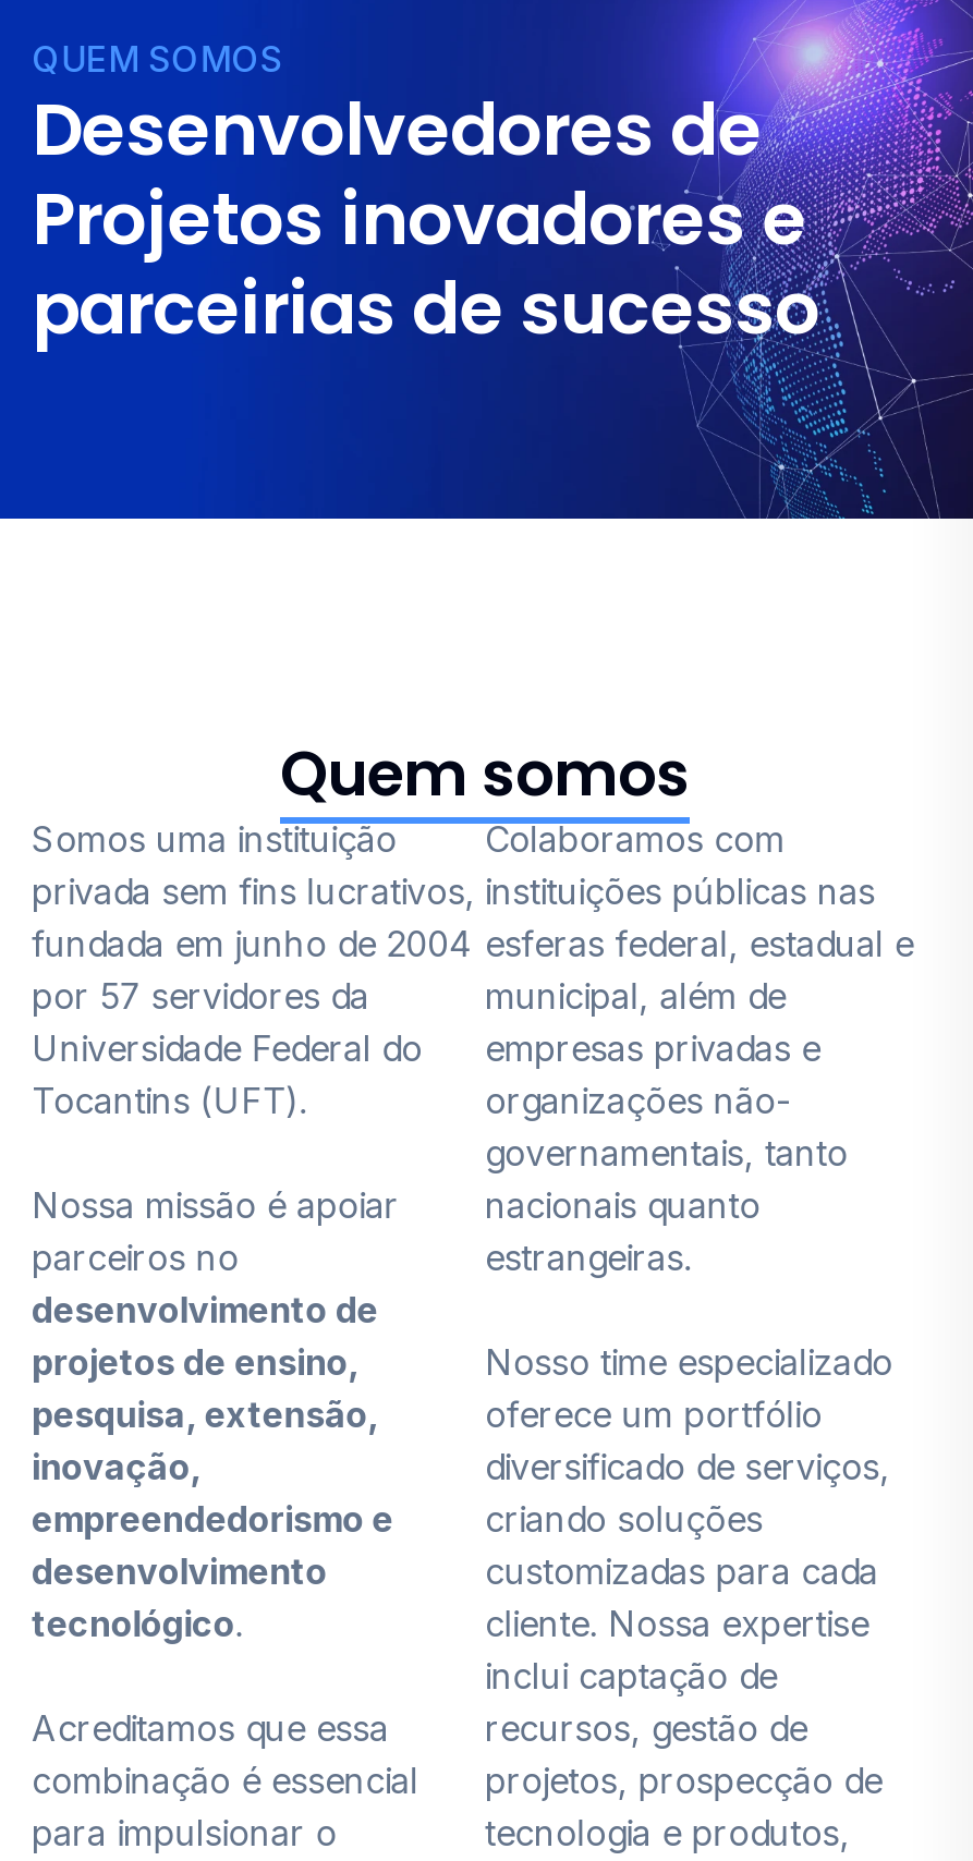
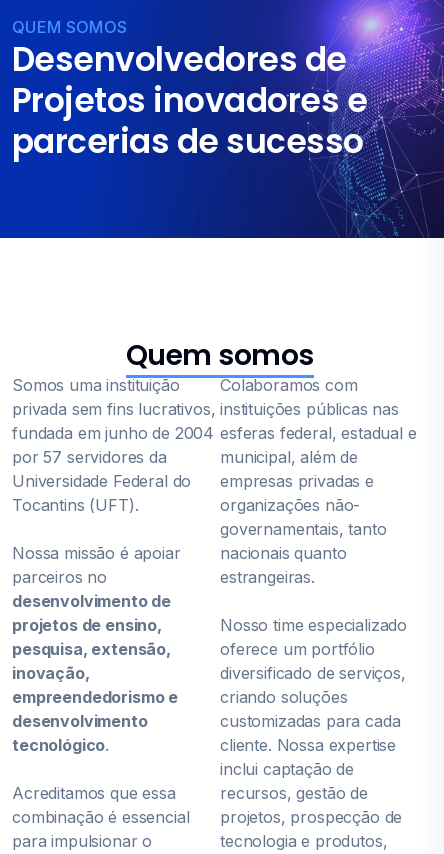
[32,256,819,358] parceirias de sucesso -> [12,117,364,164] parcerias de sucesso

